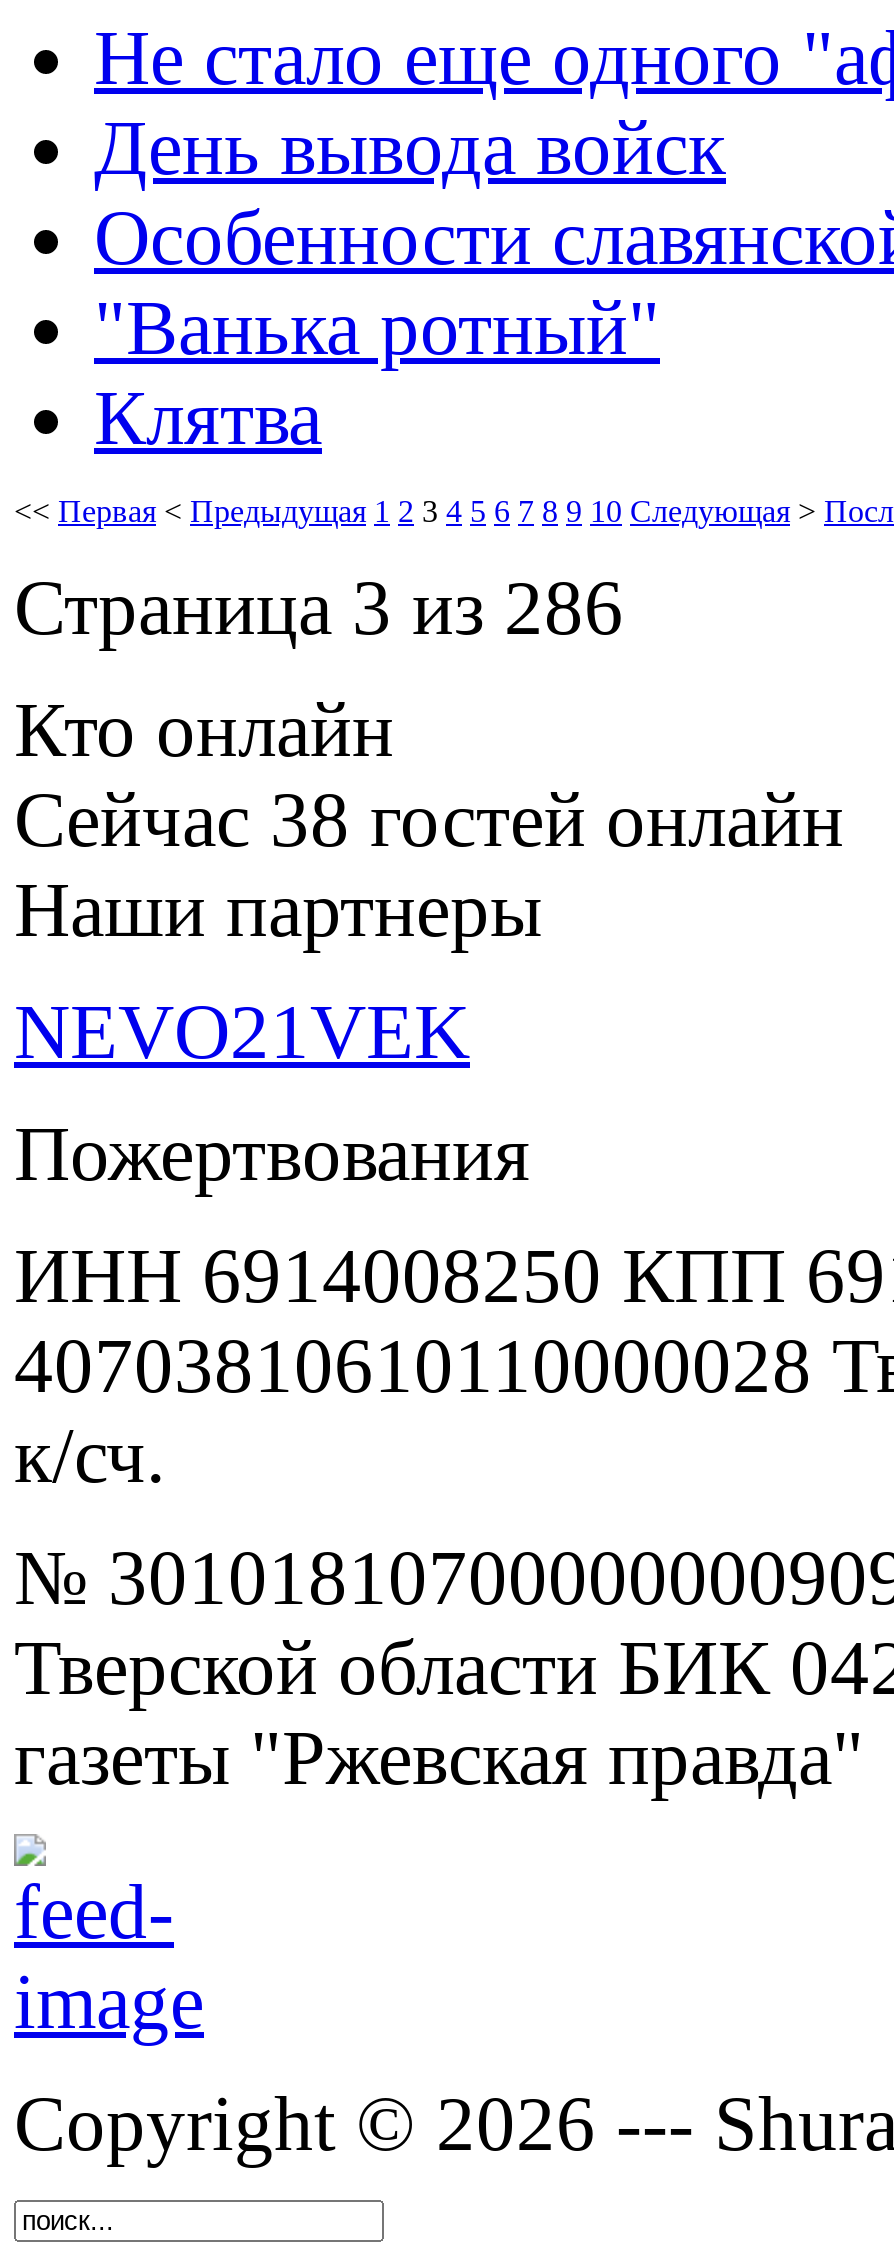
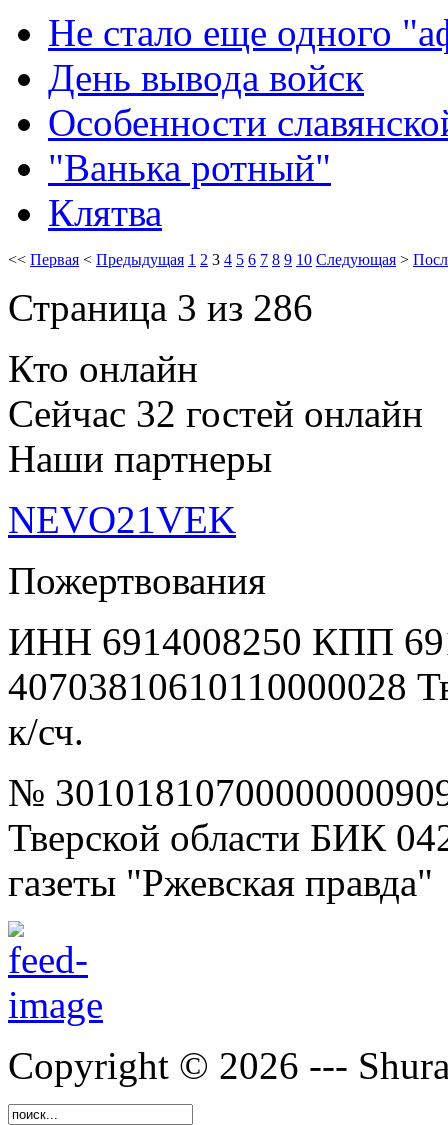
[14,775,844,861] Сейчас 38 гостей онлайн -> [8,392,423,435] Сейчас 32 гостей онлайн

